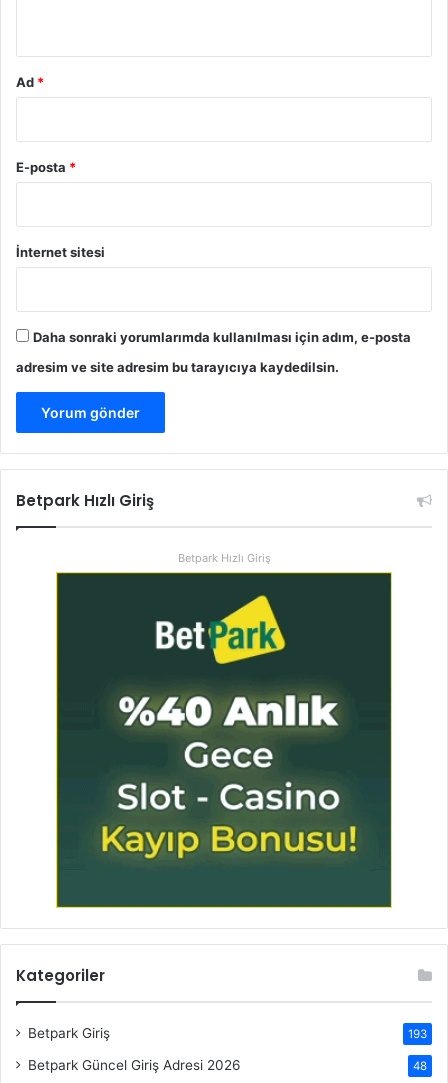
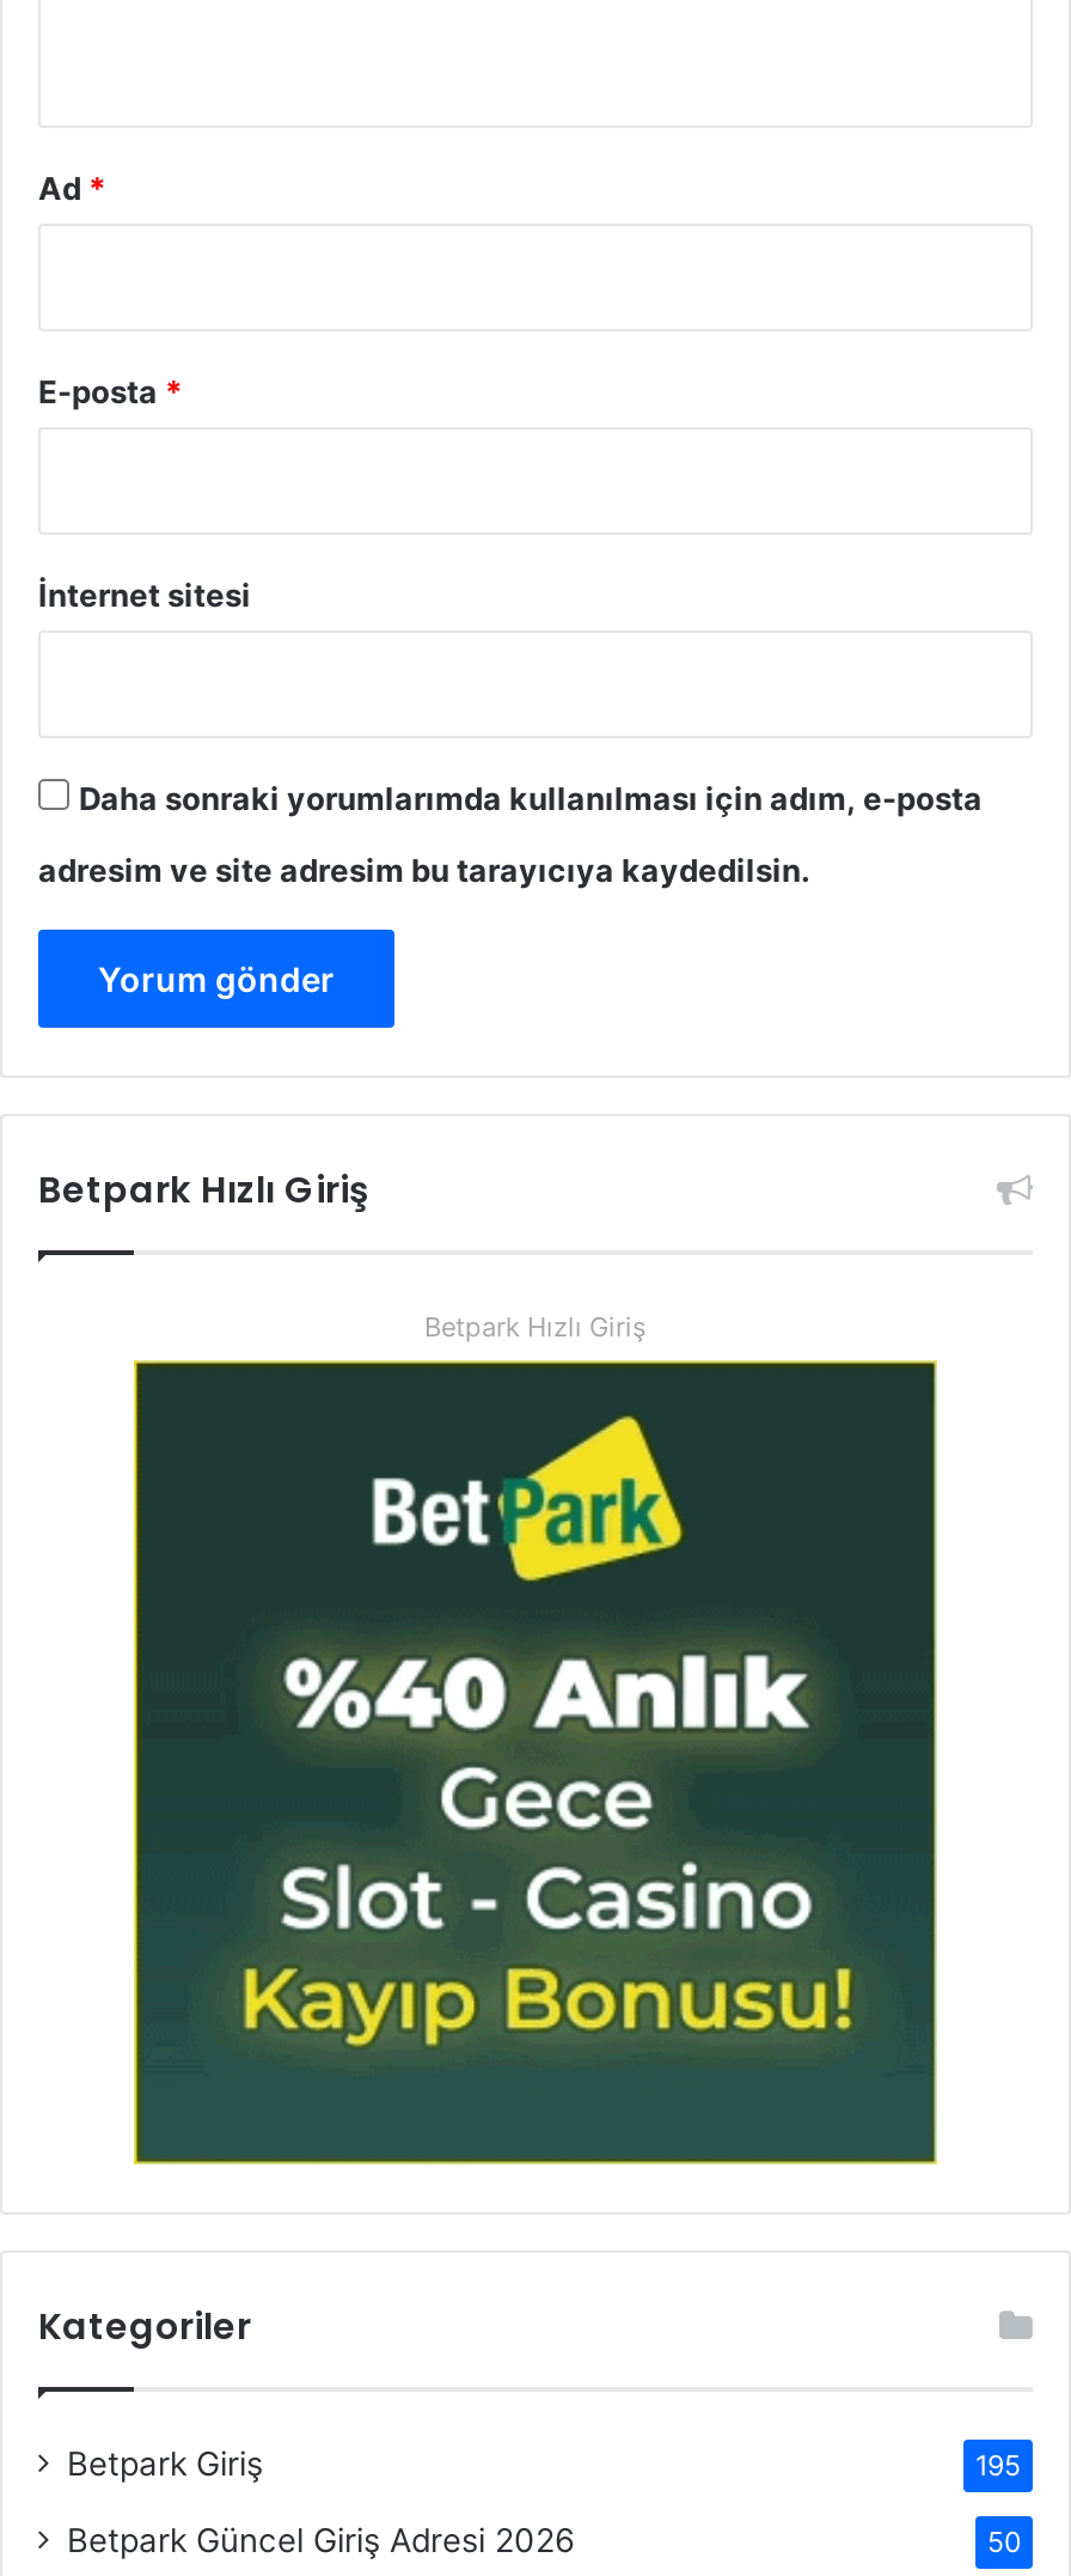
[408,1027,427,1041] 193 -> [975,2450,1021,2483] 195
[413,1059,427,1073] 48 -> [987,2526,1021,2560] 50

